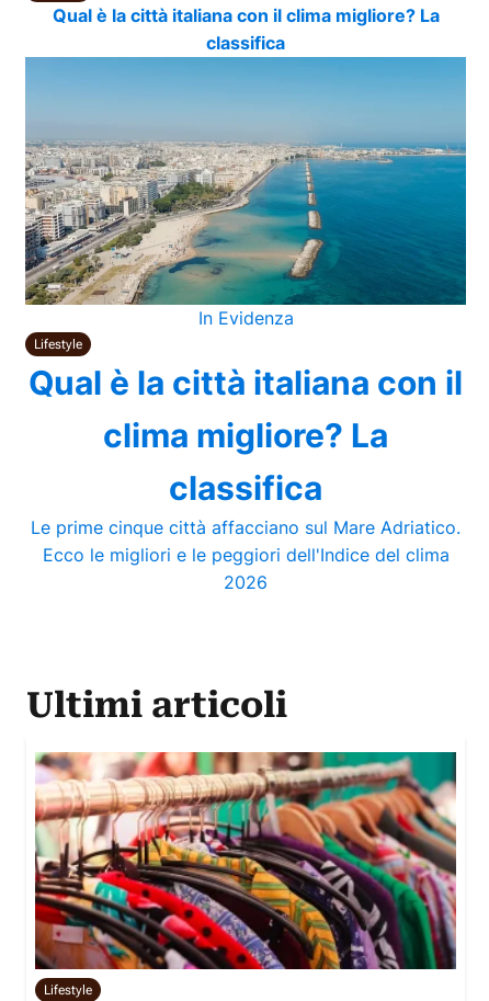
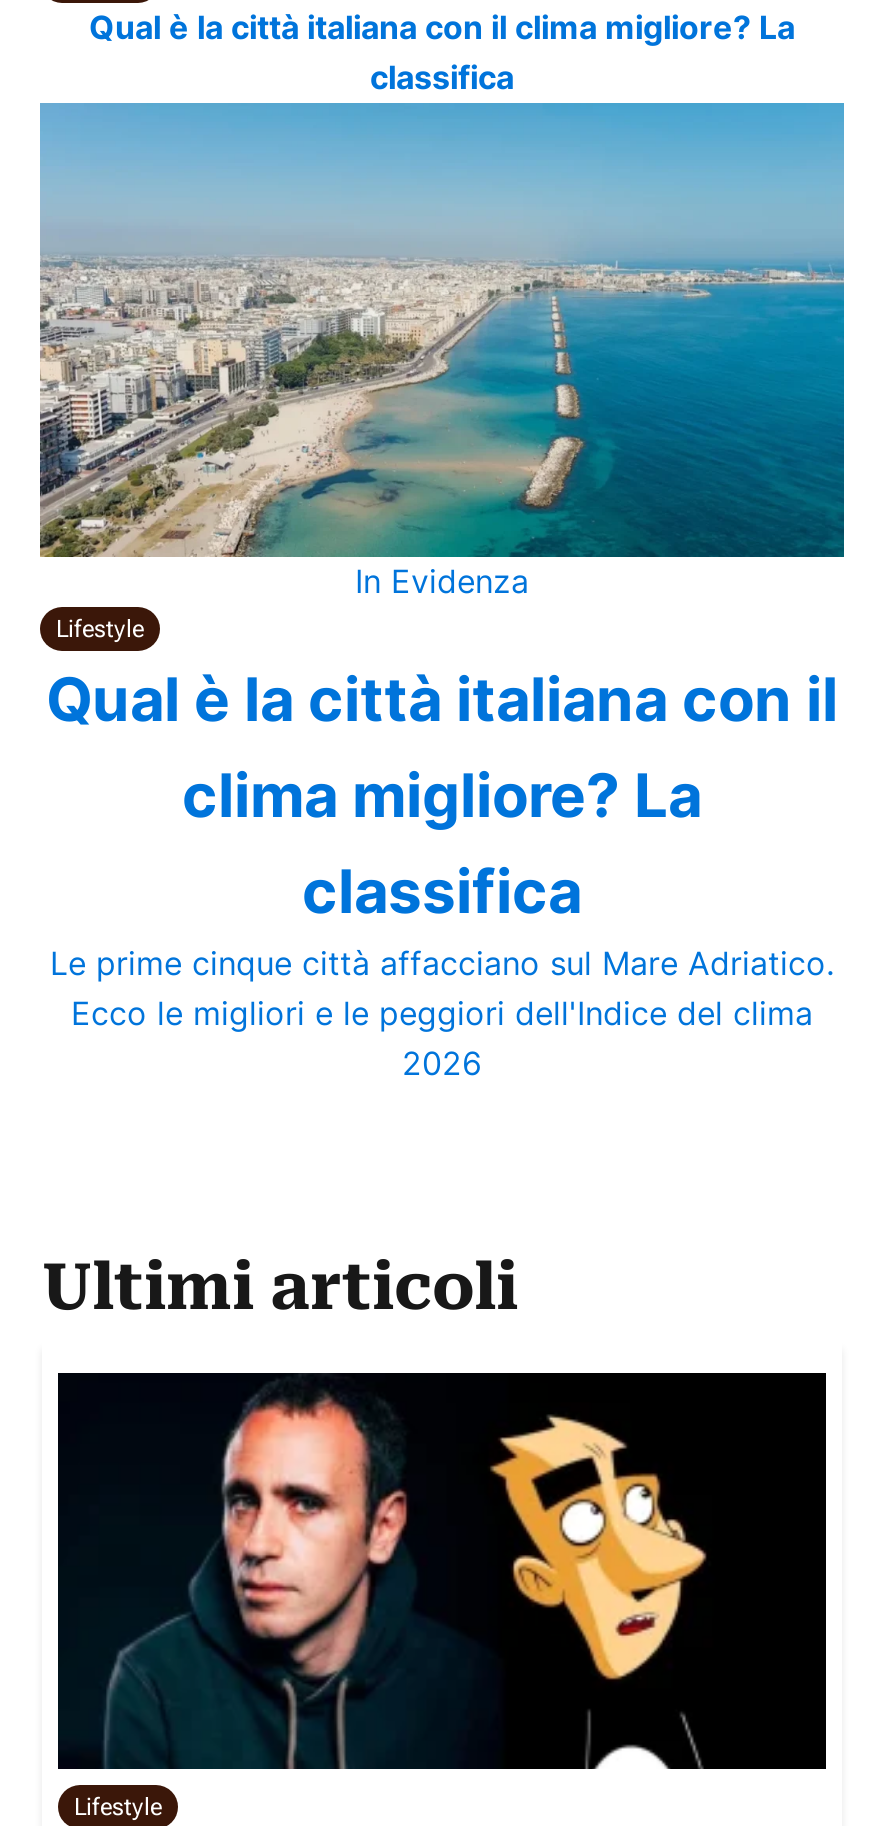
[34,751,457,970] [image] -> [56,1370,828,1786] [image]

